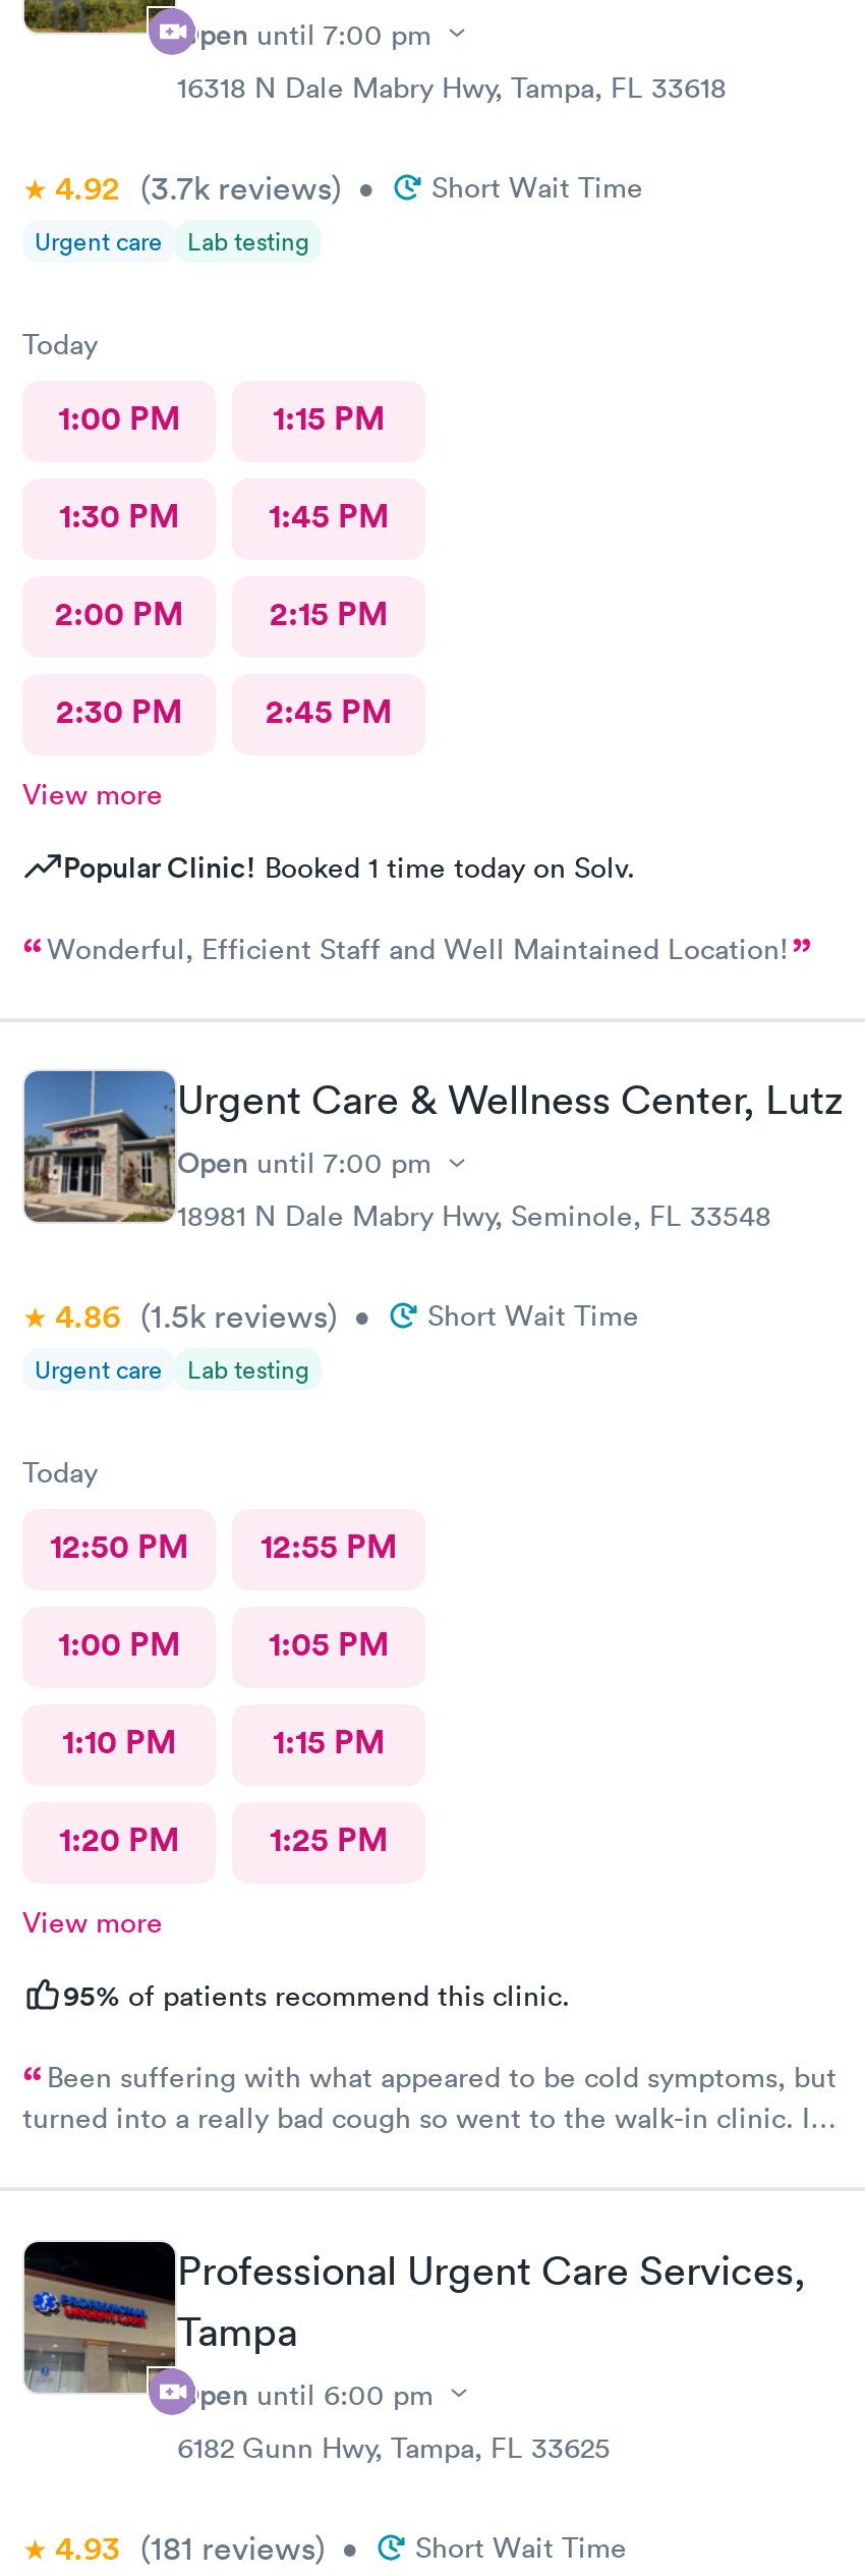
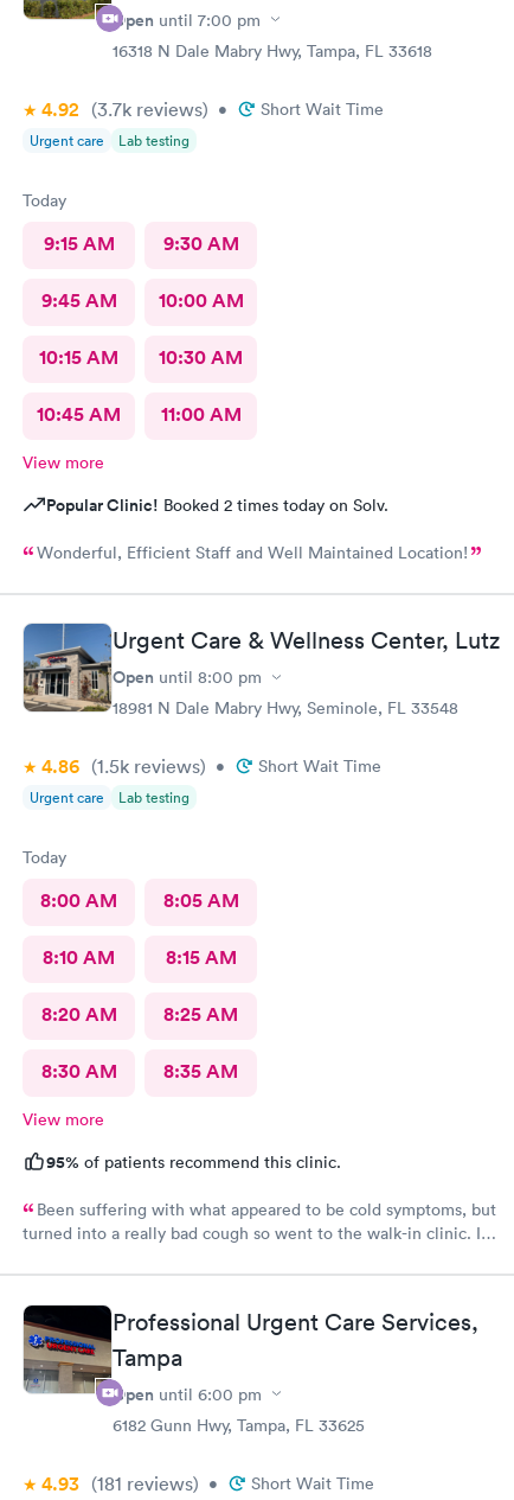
[58,396,385,439] 1:00 PM | 1:15 PM -> [43,231,239,256] 9:15 AM | 9:30 AM
[59,494,389,537] 1:30 PM | 1:45 PM -> [41,288,243,312] 9:45 AM | 10:00 AM
[55,592,388,634] 2:00 PM | 2:15 PM -> [39,344,243,369] 10:15 AM | 10:30 AM
[56,689,392,732] 2:30 PM | 2:45 PM -> [37,401,241,426] 10:45 AM | 11:00 AM
[63,846,635,887] Popular Clinic! Booked 1 time today on Solv. -> [46,493,388,516] Popular Clinic! Booked 2 times today on Solv.
[177,1142,431,1183] Open until 7:00 pm -> [113,665,262,689] Open until 8:00 pm
[50,1525,397,1568] 12:50 PM | 12:55 PM -> [40,888,239,913] 8:00 AM | 8:05 AM
[58,1623,389,1666] 1:00 PM | 1:05 PM -> [43,945,236,970] 8:10 AM | 8:15 AM
[62,1721,385,1763] 1:10 PM | 1:15 PM -> [41,1002,238,1027] 8:20 AM | 8:25 AM
[59,1818,388,1861] 1:20 PM | 1:25 PM -> [41,1059,238,1084] 8:30 AM | 8:35 AM

